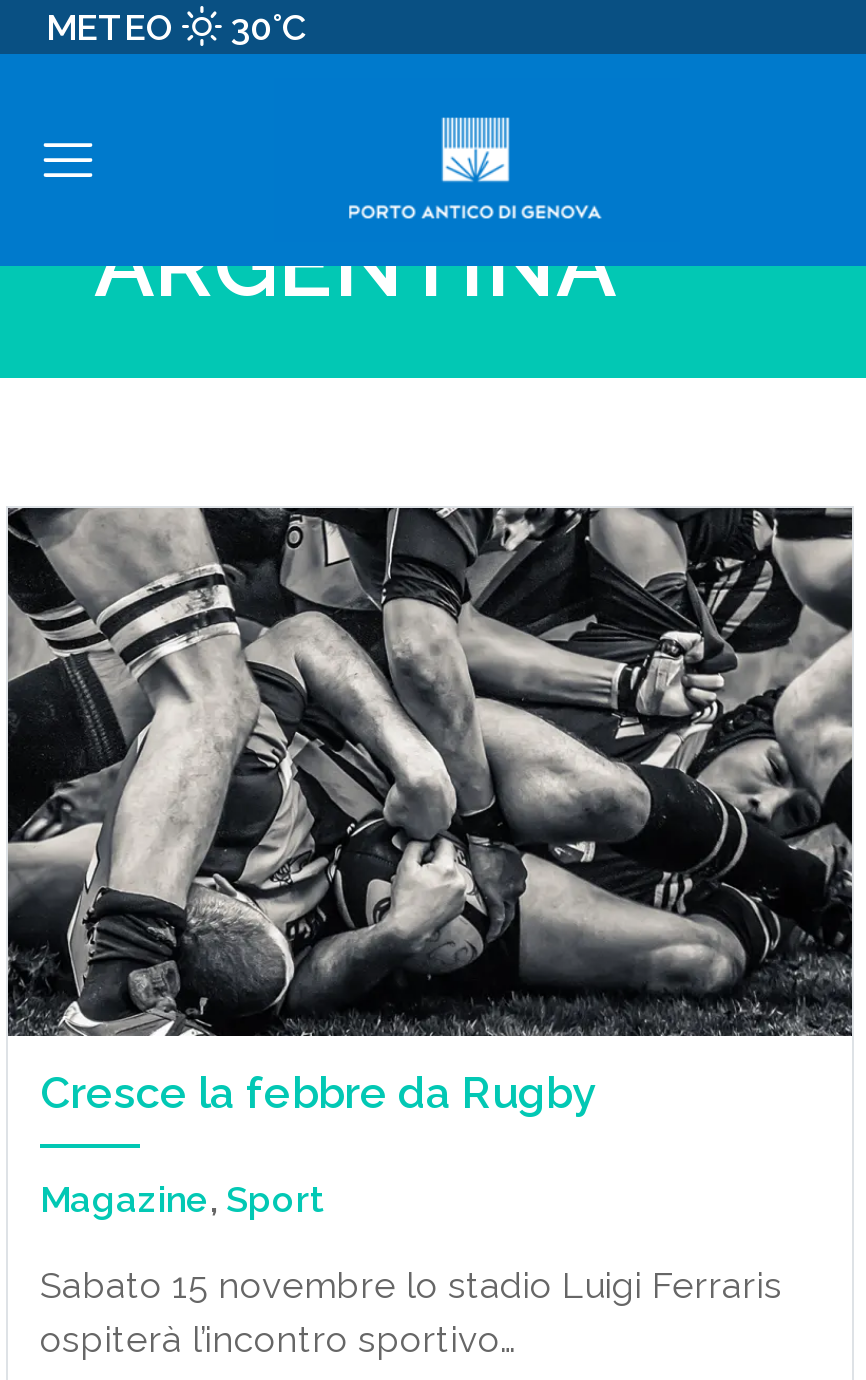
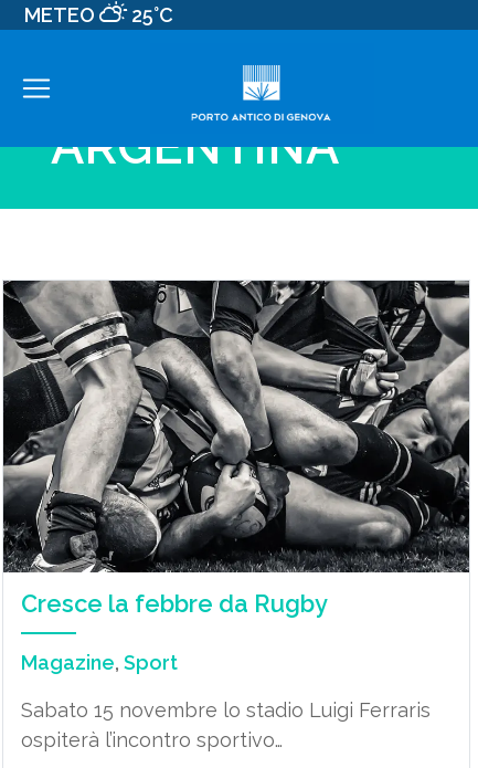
[46,6,308,48] METEO 30°C -> [24,3,173,27] METEO 25°C

